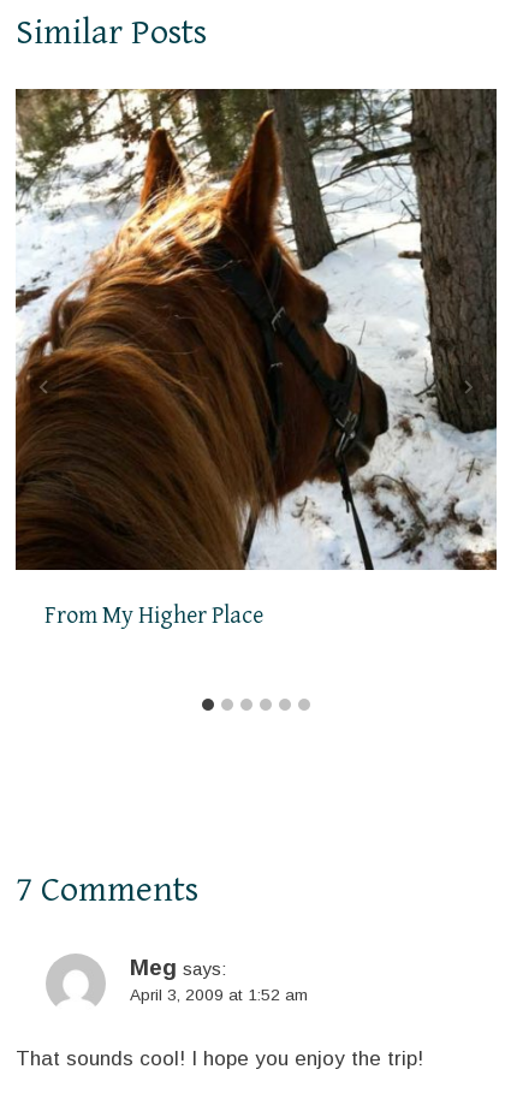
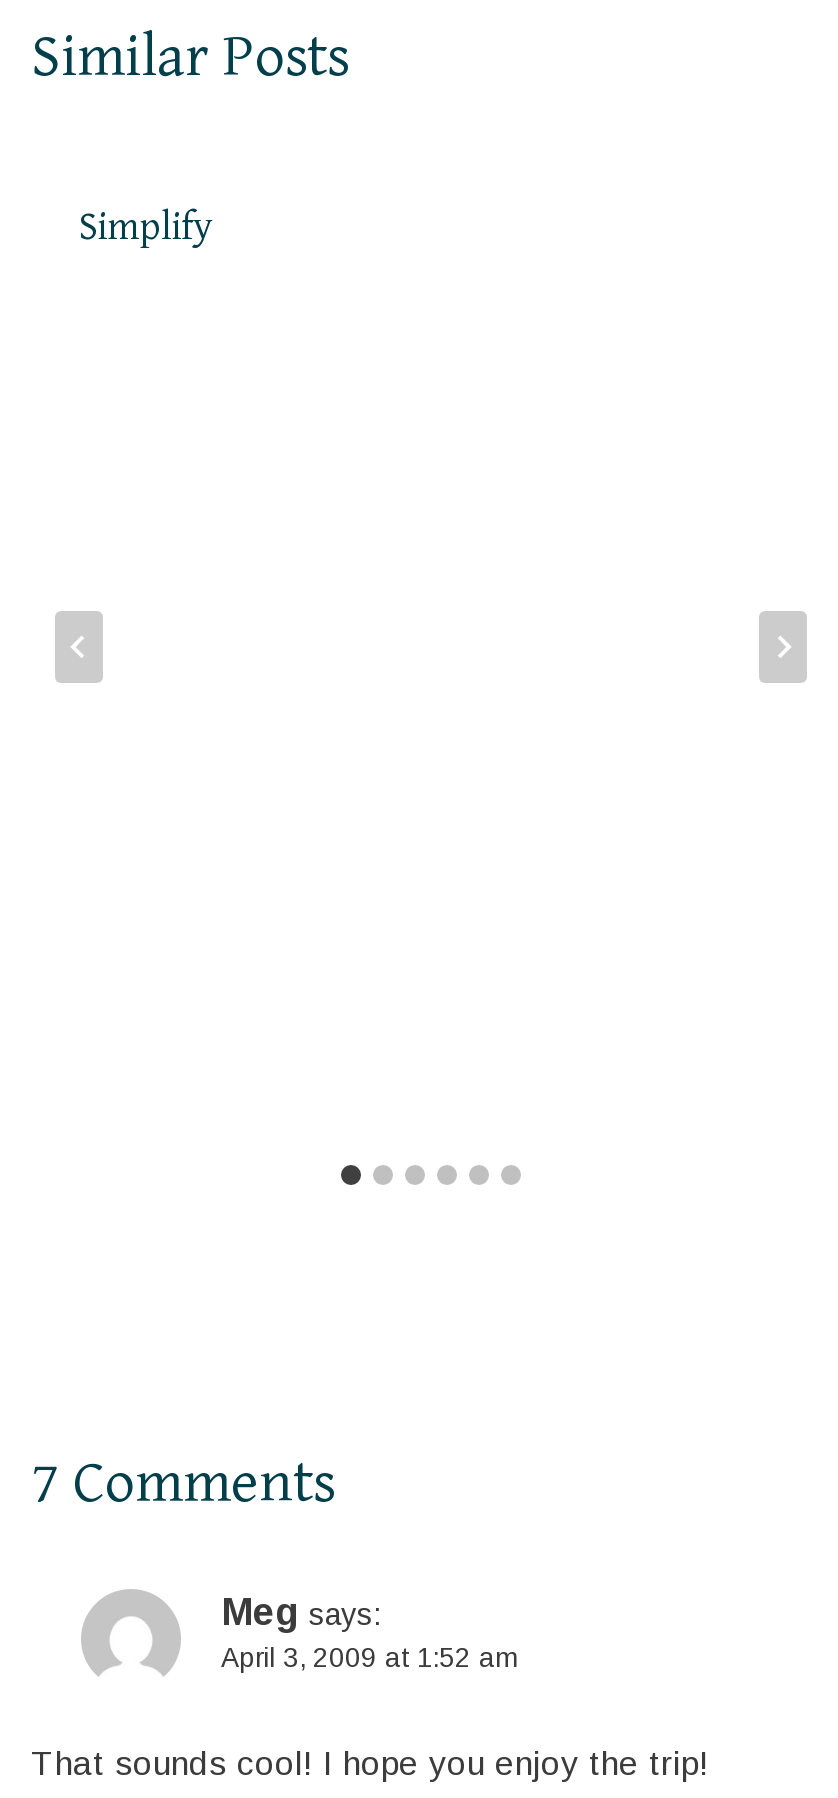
[14,88,498,571] [image] -> none
[44,603,263,630] From My Higher Place -> [79,206,213,252] Simplify

